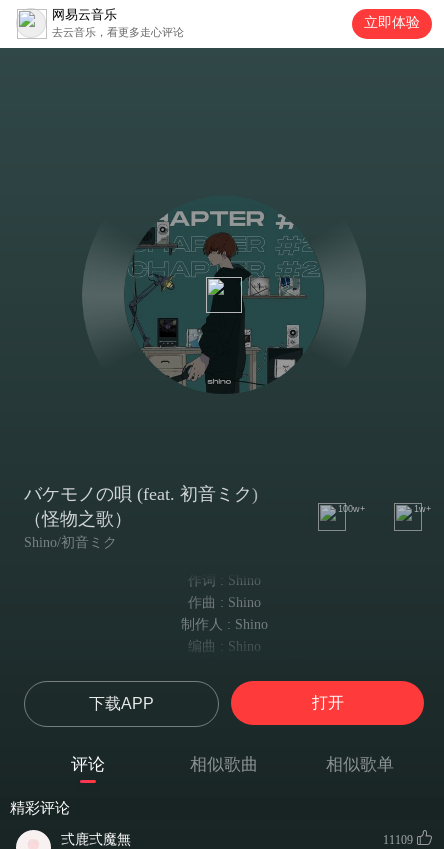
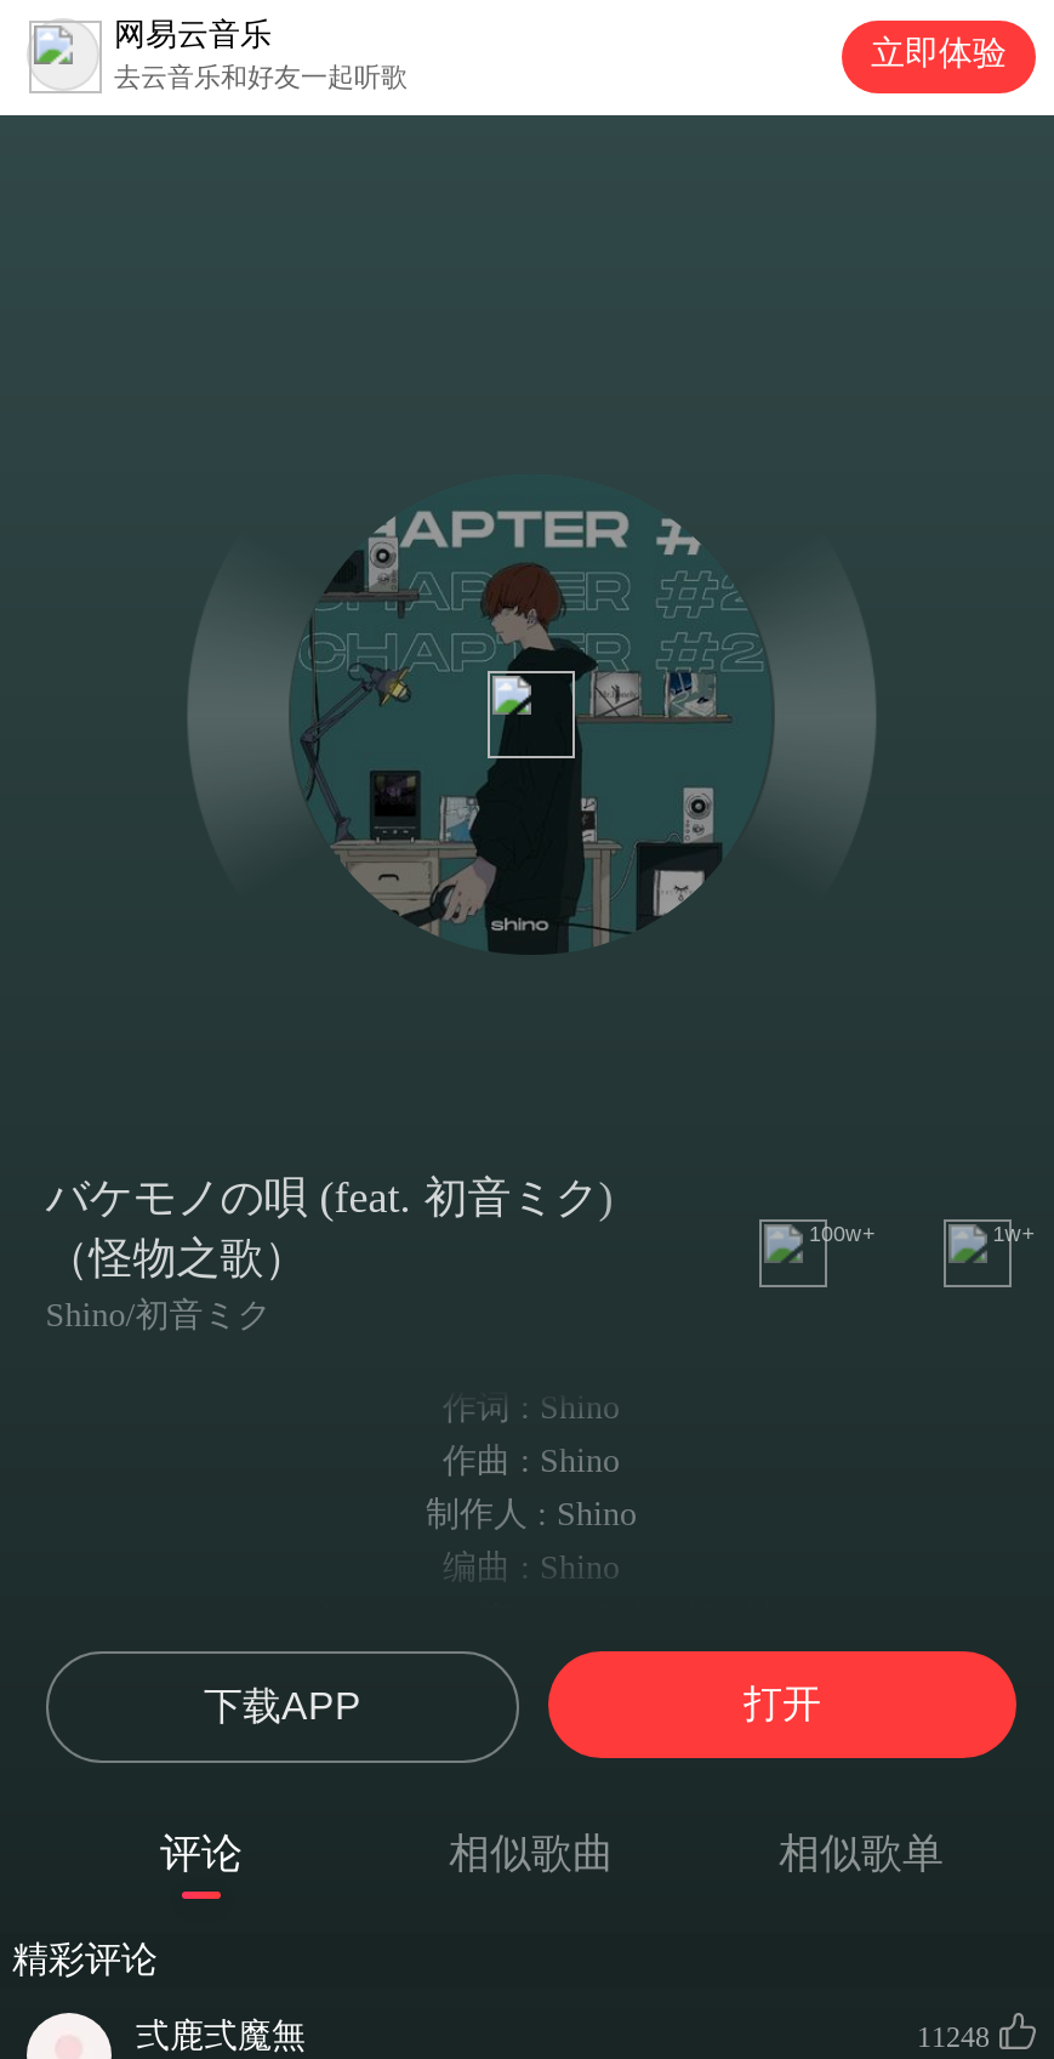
[52,26,184,38] 去云音乐，看更多走心评论 -> [114,62,408,91] 去云音乐和好友一起听歌
[383,833,413,847] 11109 -> [917,2019,990,2053] 11248

